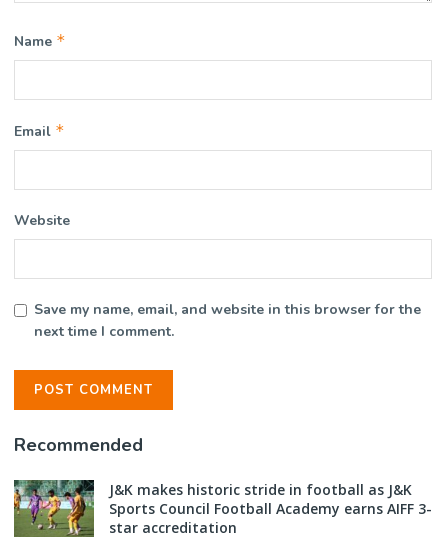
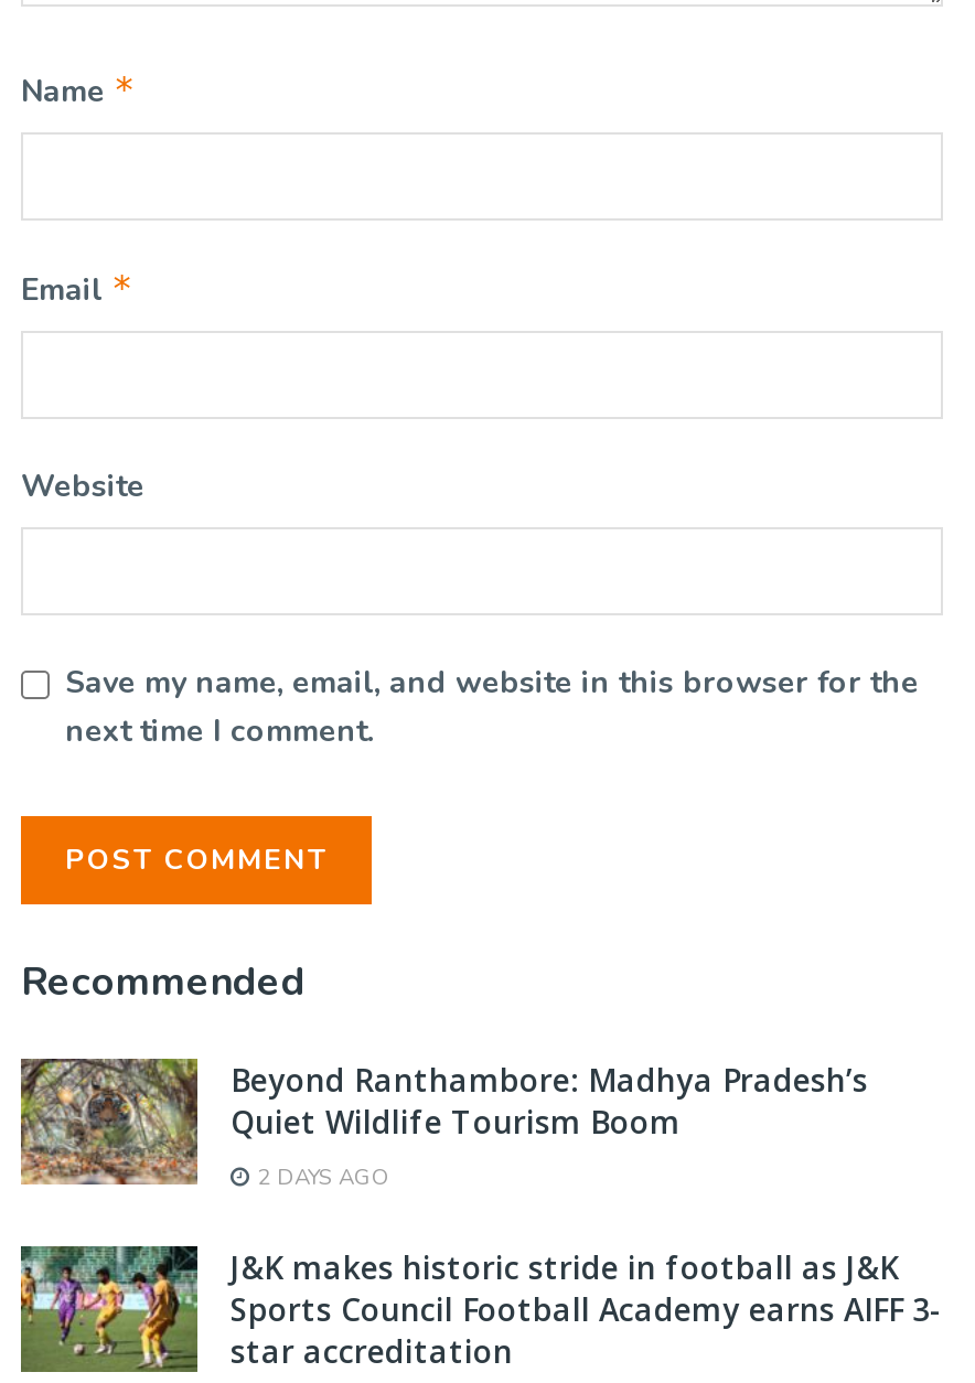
none -> [21,1057,868,1193] [image] | Beyond Ranthambore: Madhya Pradesh’s | Quiet Wildlife Tourism Boom | 2 DAYS AGO

